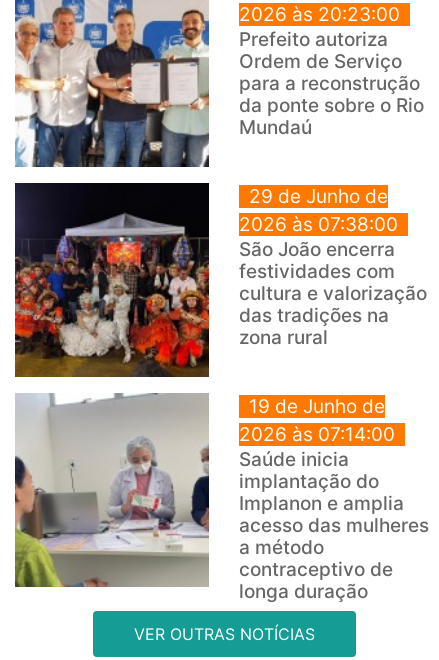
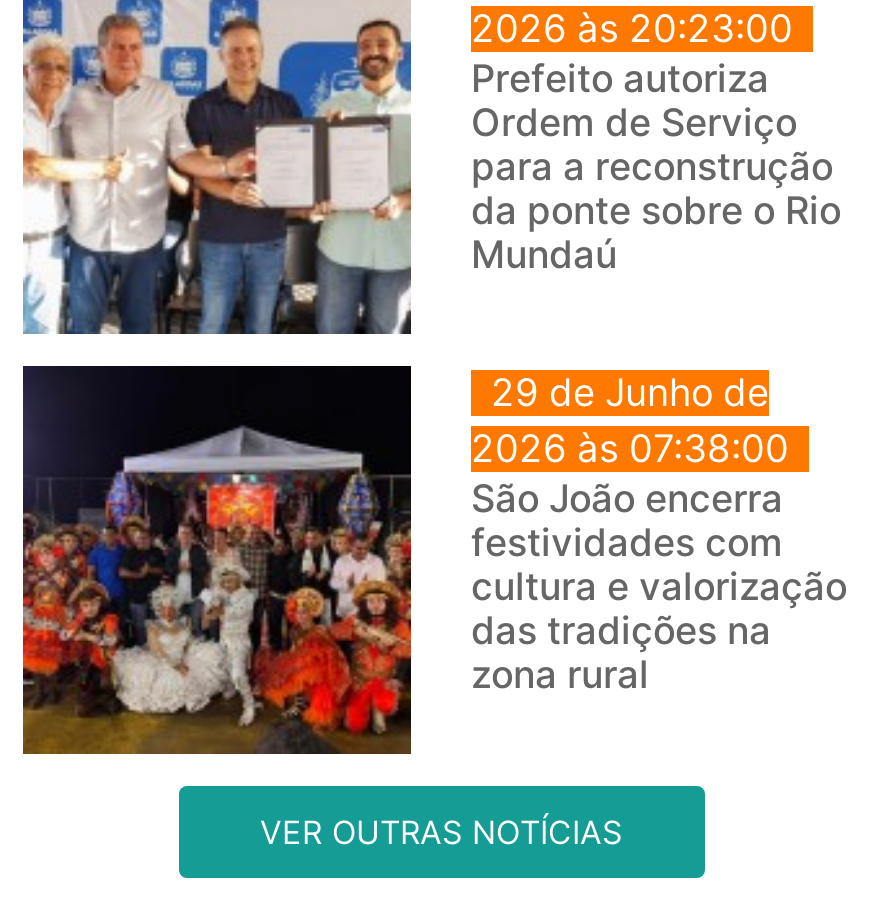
[14,393,429,603] [image] | 19 de Junho de | 2026 às 07:14:00 | Saúde inicia | implantação do | Implanon e amplia | acesso das mulheres | a método | contraceptivo de | longa duração -> none

